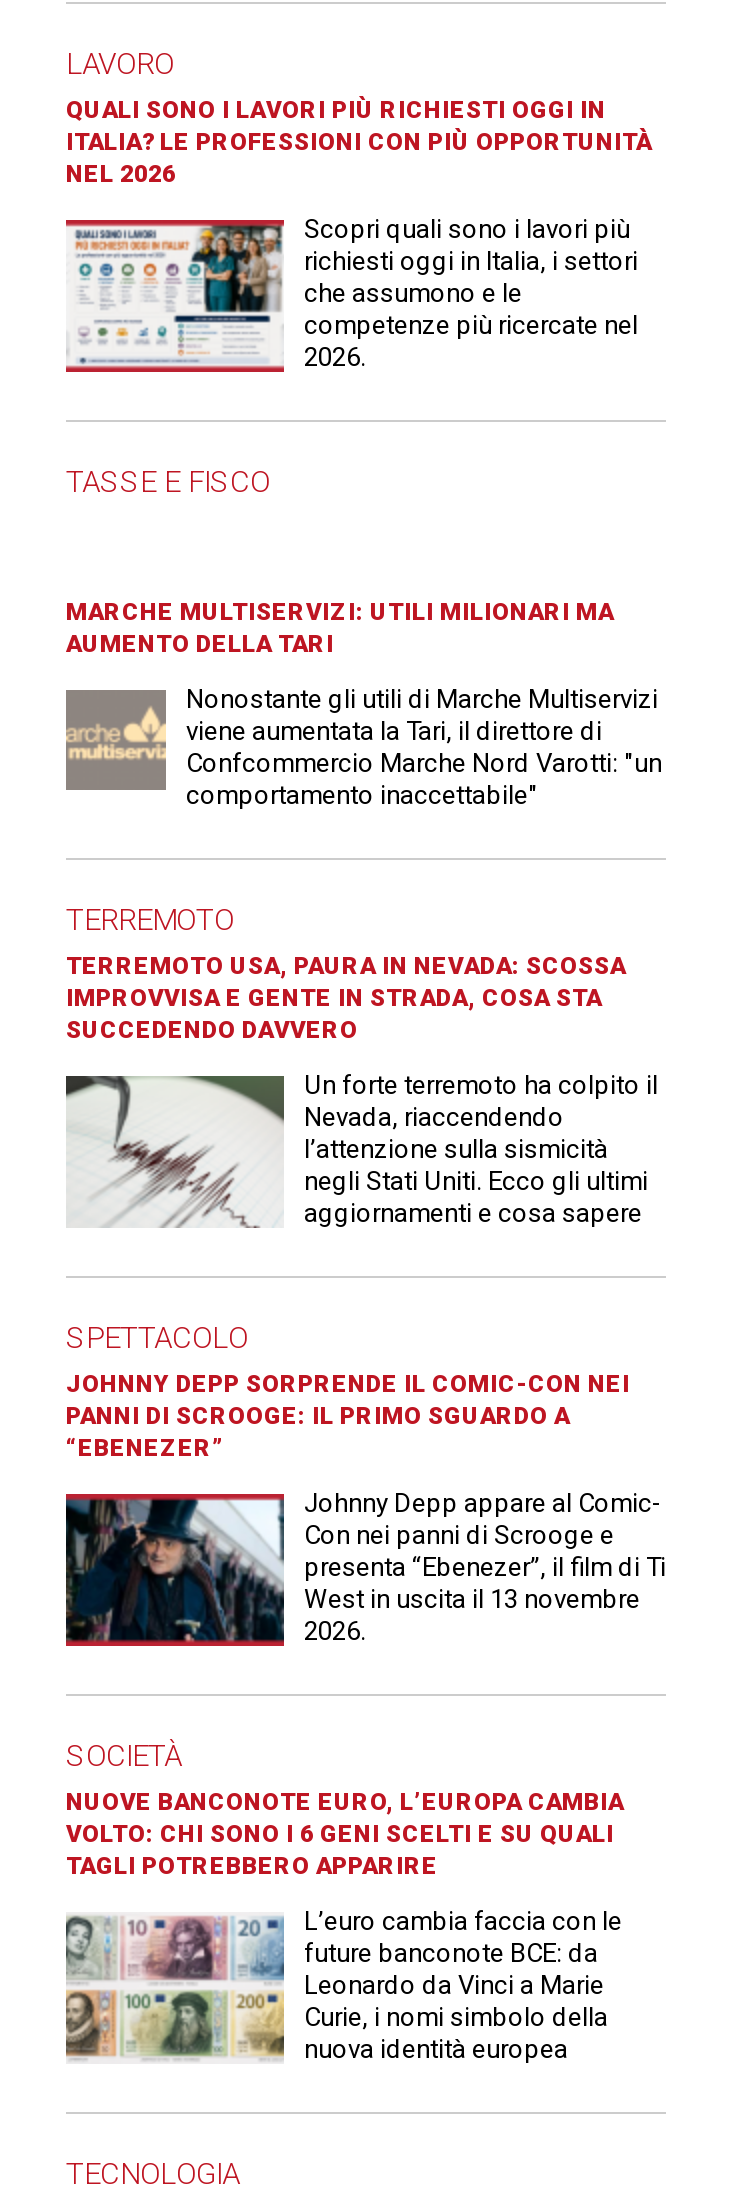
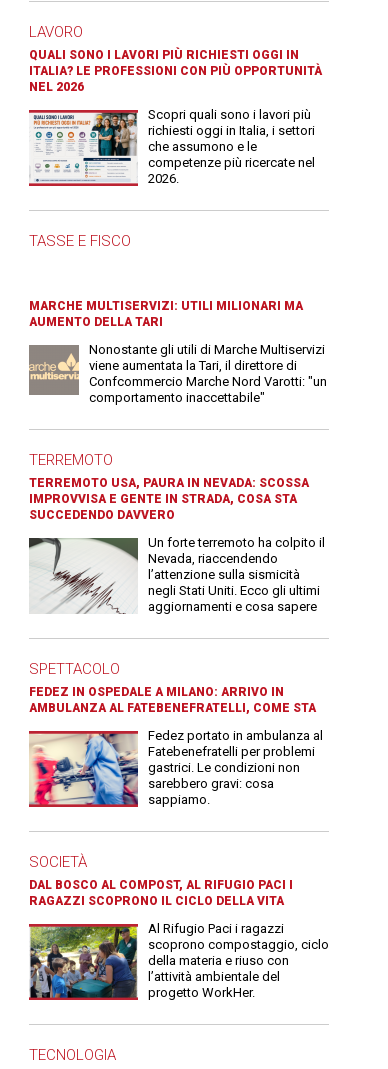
[66,1371,630,1463] JOHNNY DEPP SORPRENDE IL COMIC-CON NEI | PANNI DI SCROOGE: IL PRIMO SGUARDO A | “EBENEZER” -> [29,685,316,715] FEDEZ IN OSPEDALE A MILANO: ARRIVO IN | AMBULANZA AL FATEBENEFRATELLI, COME STA
[64,1489,666,1647] [image] | Johnny Depp appare al Comic- | Con nei panni di Scrooge e | presenta “Ebenezer”, il film di Ti | West in uscita il 13 novembre | 2026. -> [29,728,323,807] [image] | Fedez portato in ambulanza al | Fatebenefratelli per problemi | gastrici. Le condizioni non | sarebbero gravi: cosa | sappiamo.
[66,1789,624,1881] NUOVE BANCONOTE EURO, L’EUROPA CAMBIA | VOLTO: CHI SONO I 6 GENI SCELTI E SU QUALI | TAGLI POTREBBERO APPARIRE -> [29,878,293,908] DAL BOSCO AL COMPOST, AL RIFUGIO PACI I | RAGAZZI SCOPRONO IL CICLO DELLA VITA
[66,1907,622,2065] [image] | L’euro cambia faccia con le | future banconote BCE: da | Leonardo da Vinci a Marie | Curie, i nomi simbolo della | nuova identità europea -> [29,921,329,1001] [image] | Al Rifugio Paci i ragazzi | scoprono compostaggio, ciclo | della materia e riuso con | l’attività ambientale del | progetto WorkHer.

